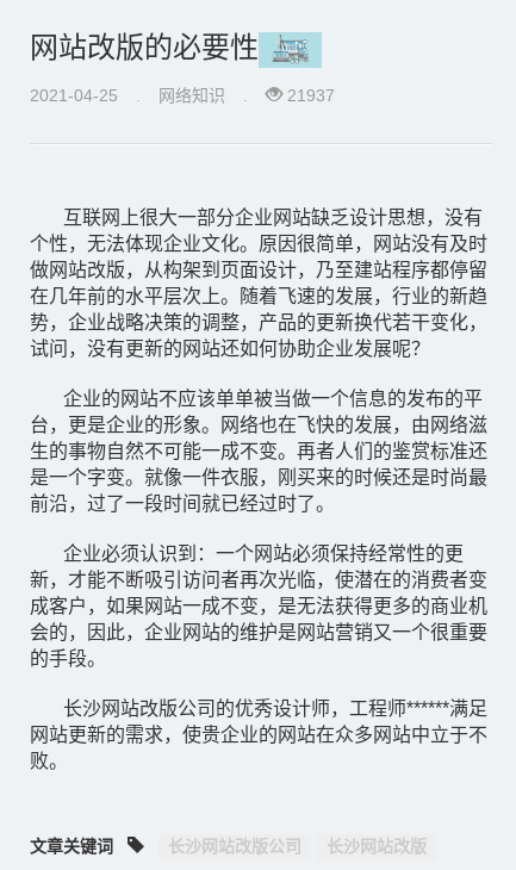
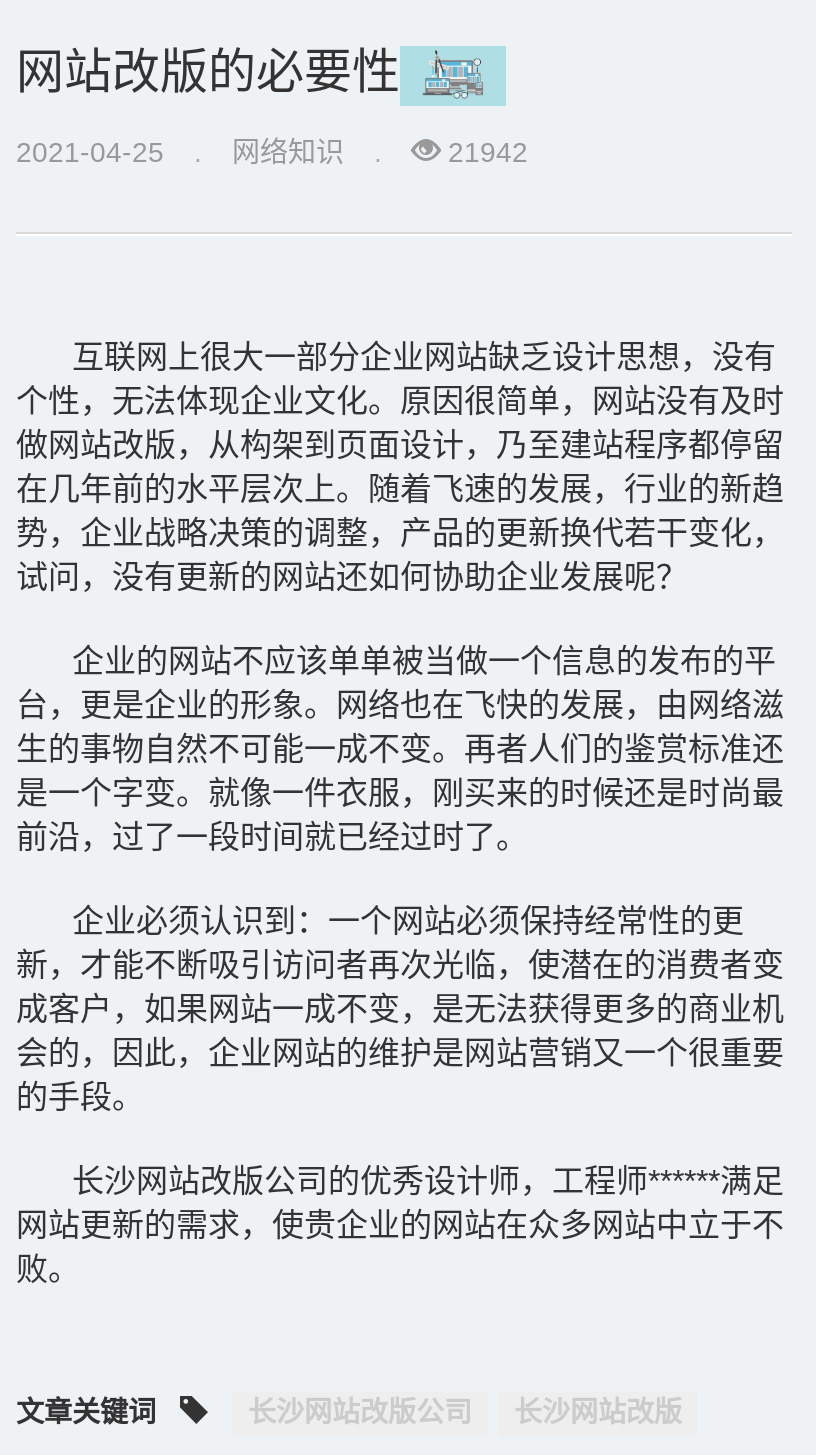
[287,86,335,105] 21937 -> [448,136,528,168] 21942

